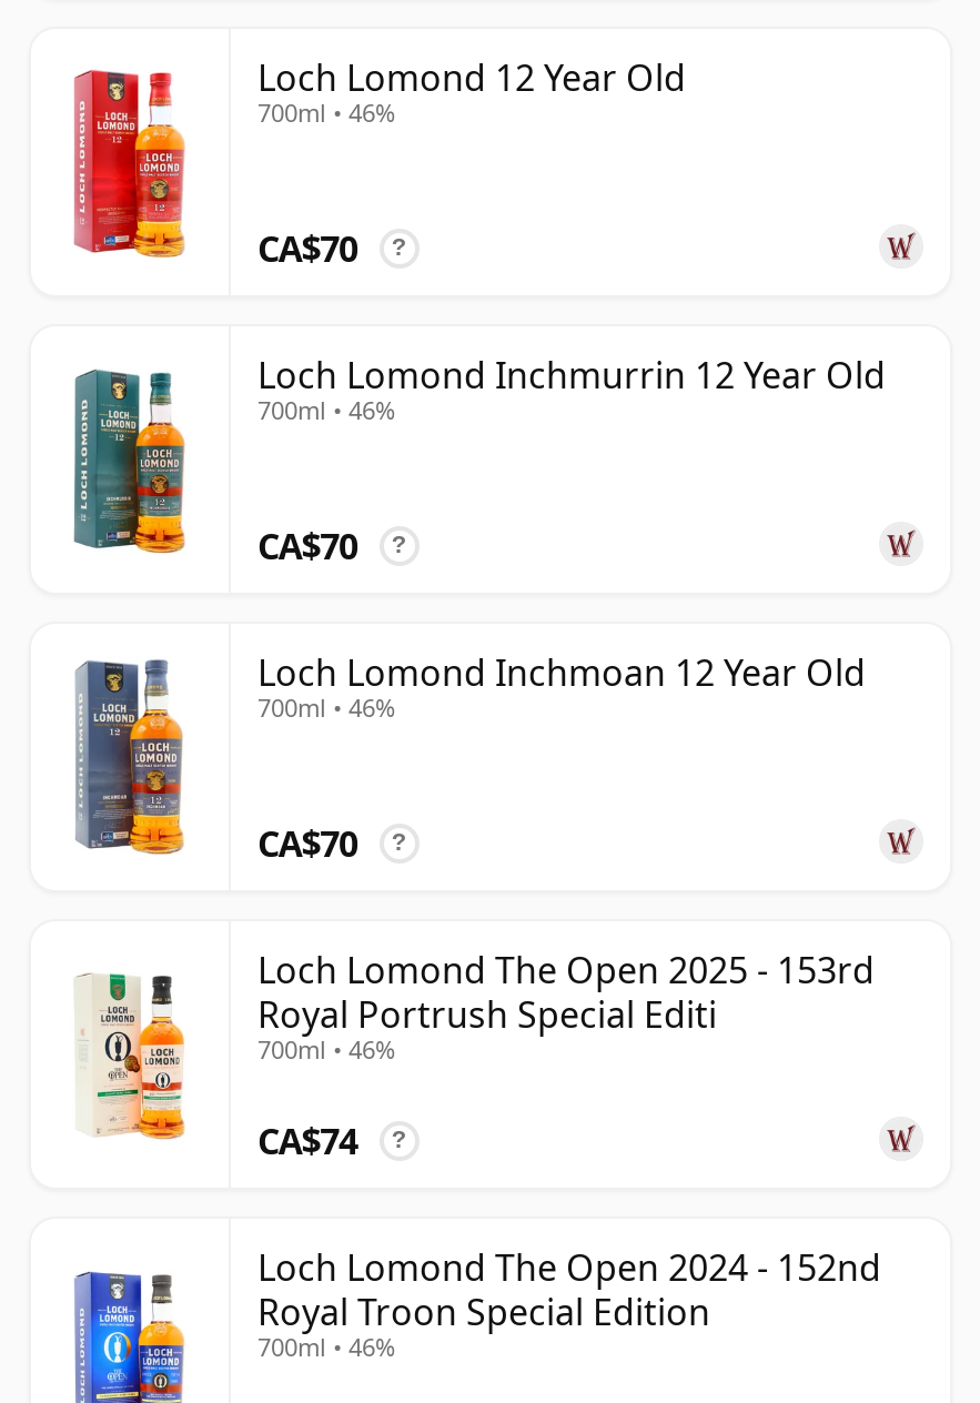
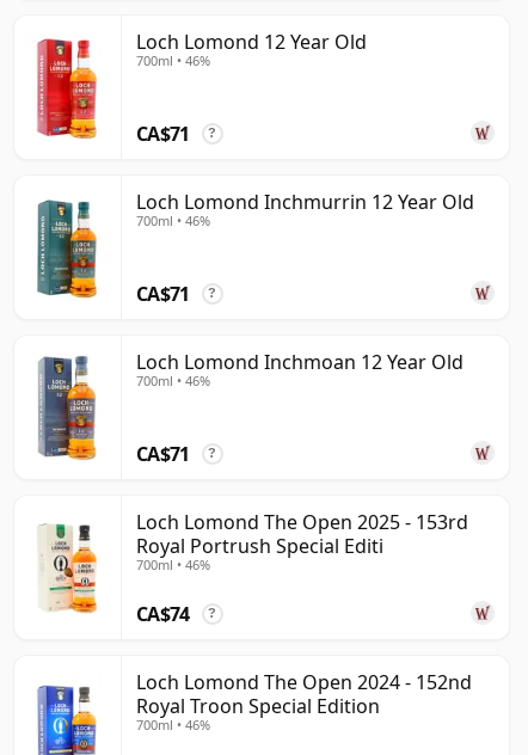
[257,224,357,273] CA$70 -> [136,120,190,147] CA$71
[257,521,357,570] CA$70 -> [136,280,190,307] CA$71
[257,819,357,868] CA$70 -> [136,441,190,467] CA$71

